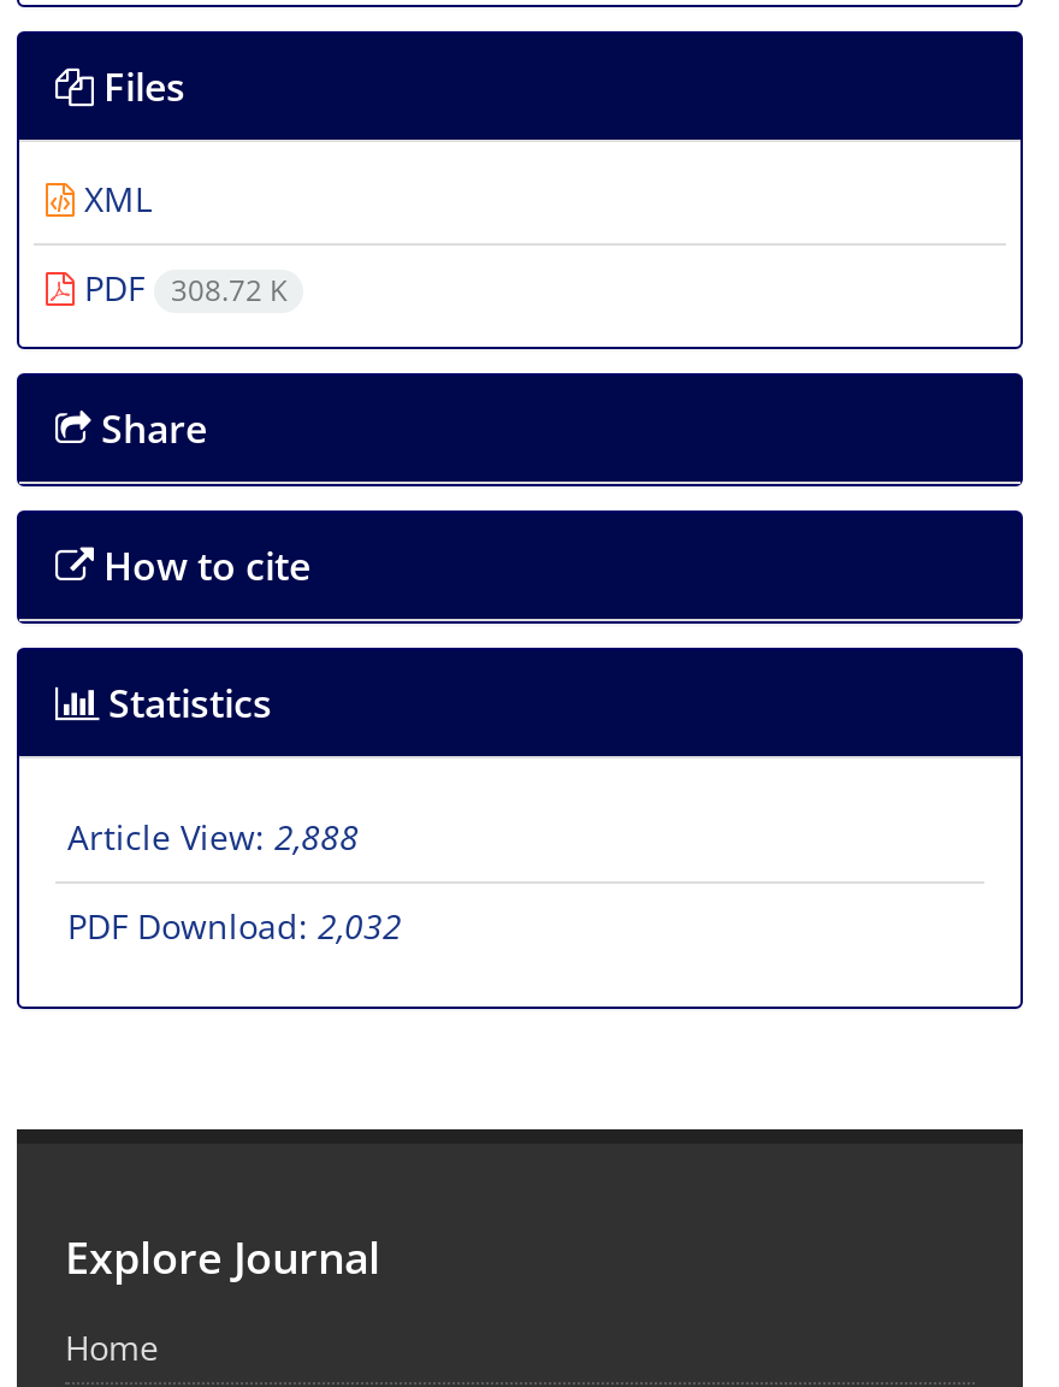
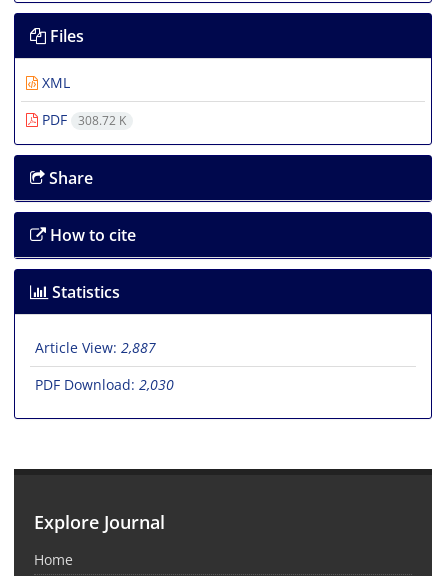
[67,814,359,860] Article View: 2,888 -> [35,338,156,357] Article View: 2,887
[67,903,402,949] PDF Download: 2,032 -> [35,375,174,394] PDF Download: 2,030

